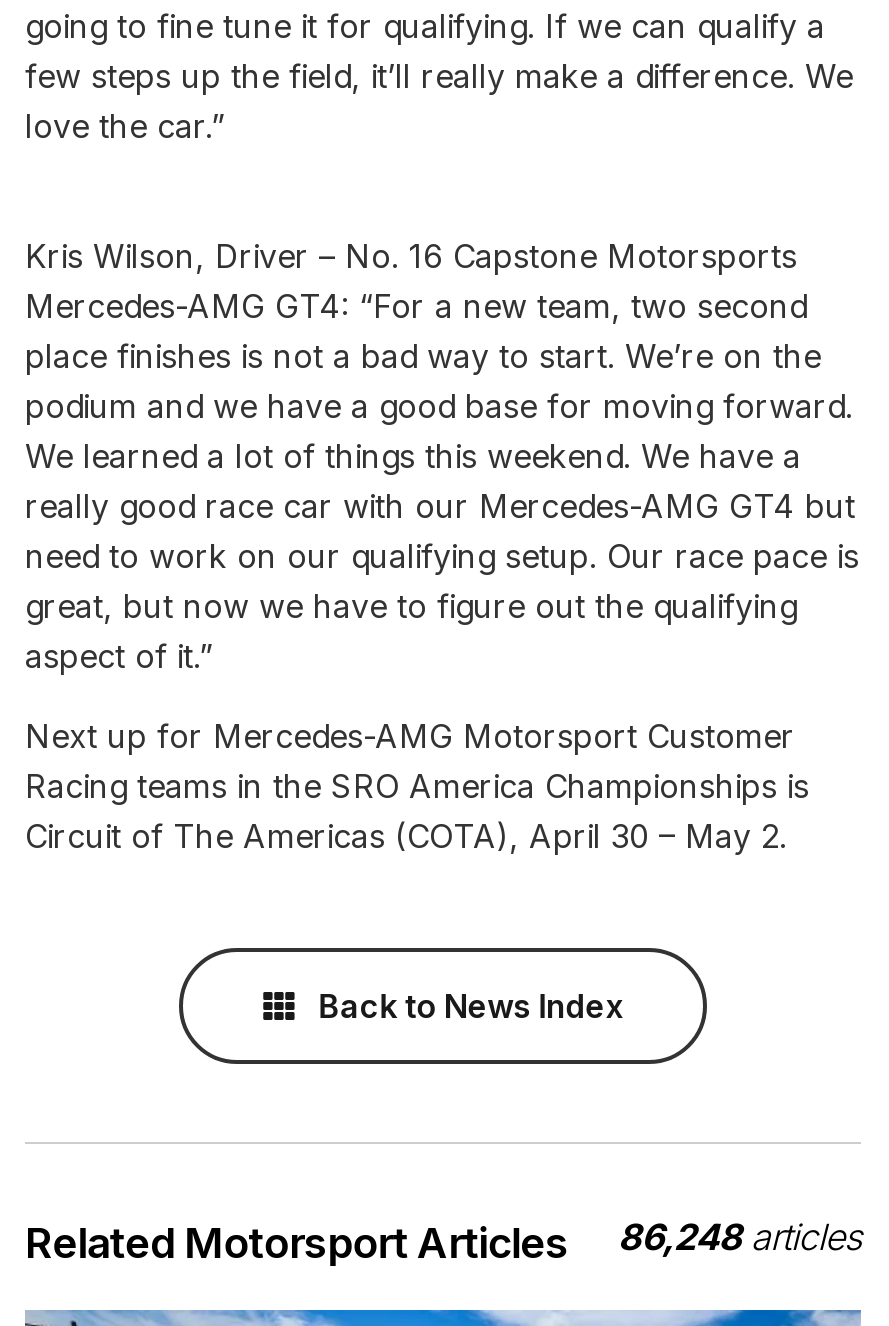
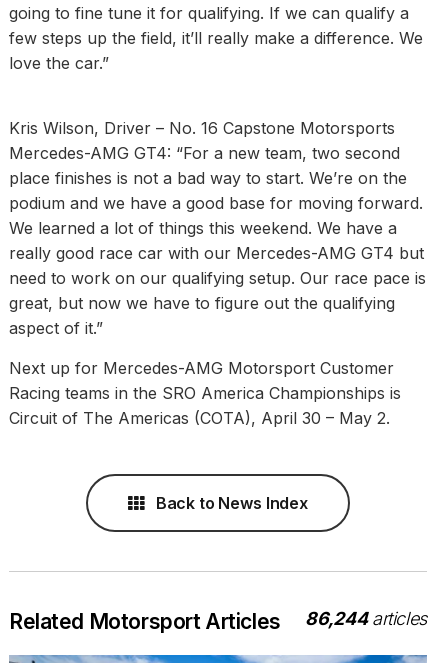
[25,1215,861,1267] Related Motorsport Articles 86,248 articles -> [9,608,427,634] Related Motorsport Articles 86,244 articles

